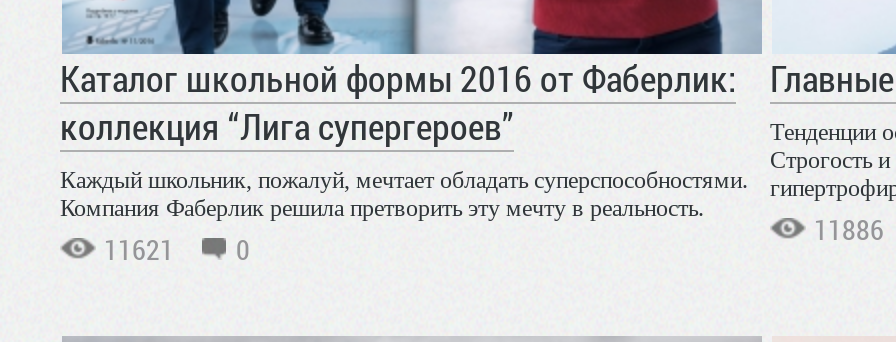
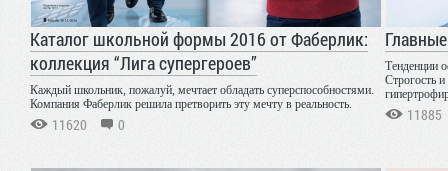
[814,210,884,248] 11886 -> [407,105,442,124] 11885
[104,230,250,268] 11621 0 -> [52,115,125,134] 11620 0

